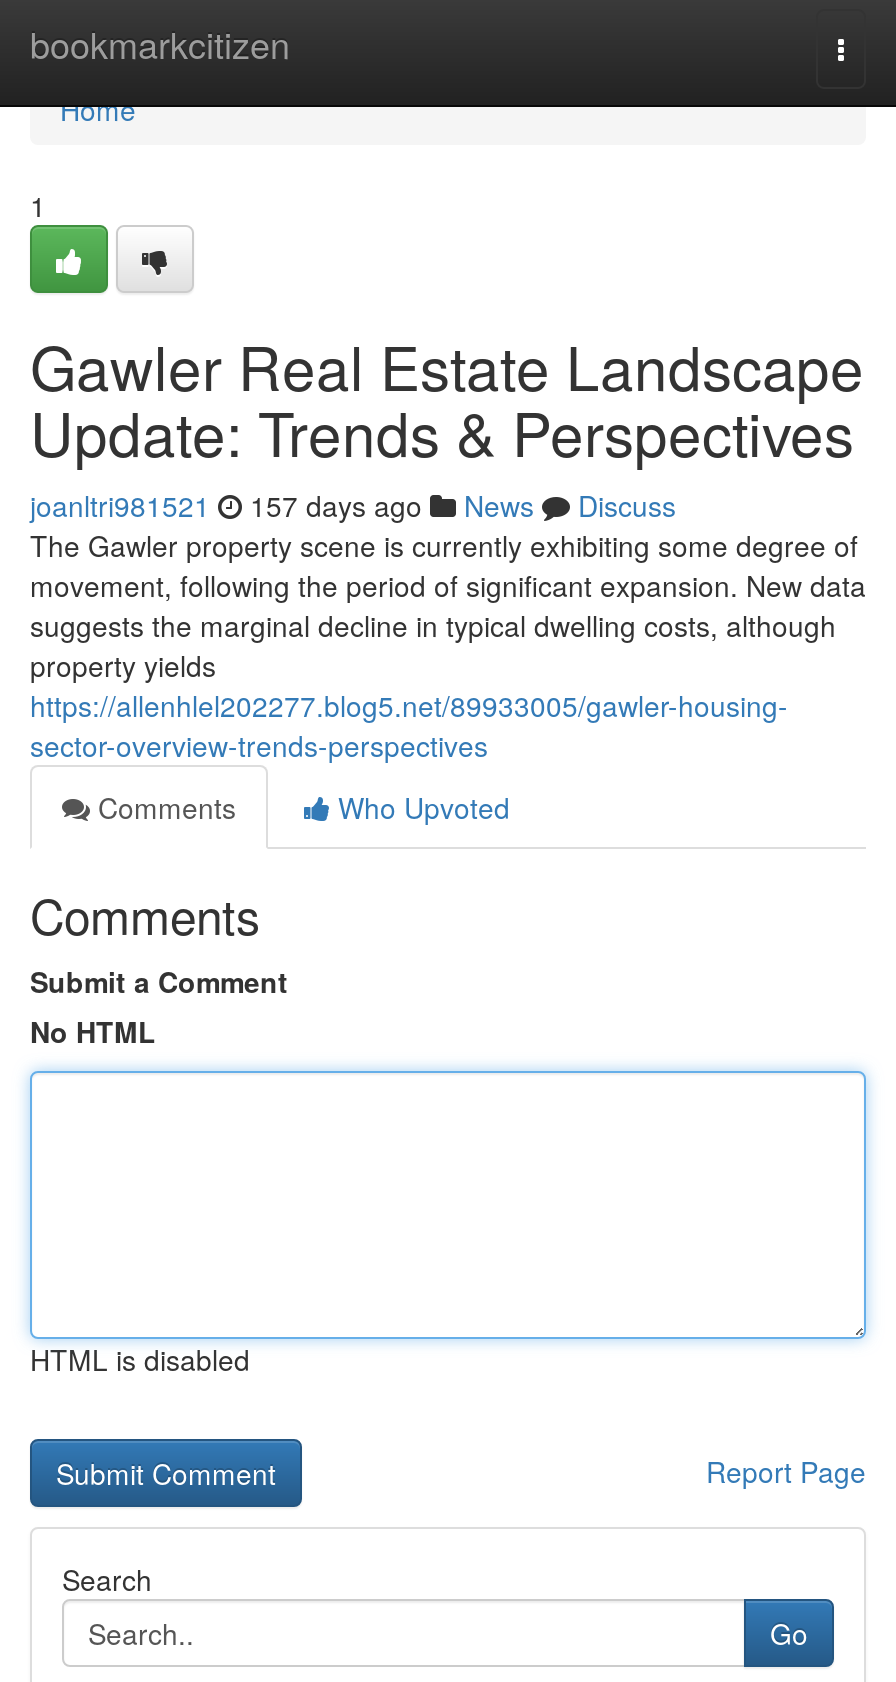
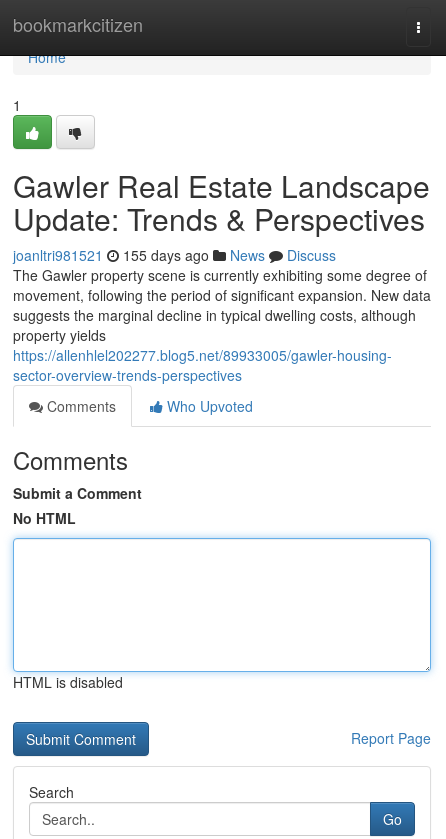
[30,485,676,525] joanltri981521 157 days ago News Discuss -> [13,245,336,265] joanltri981521 155 days ago News Discuss

